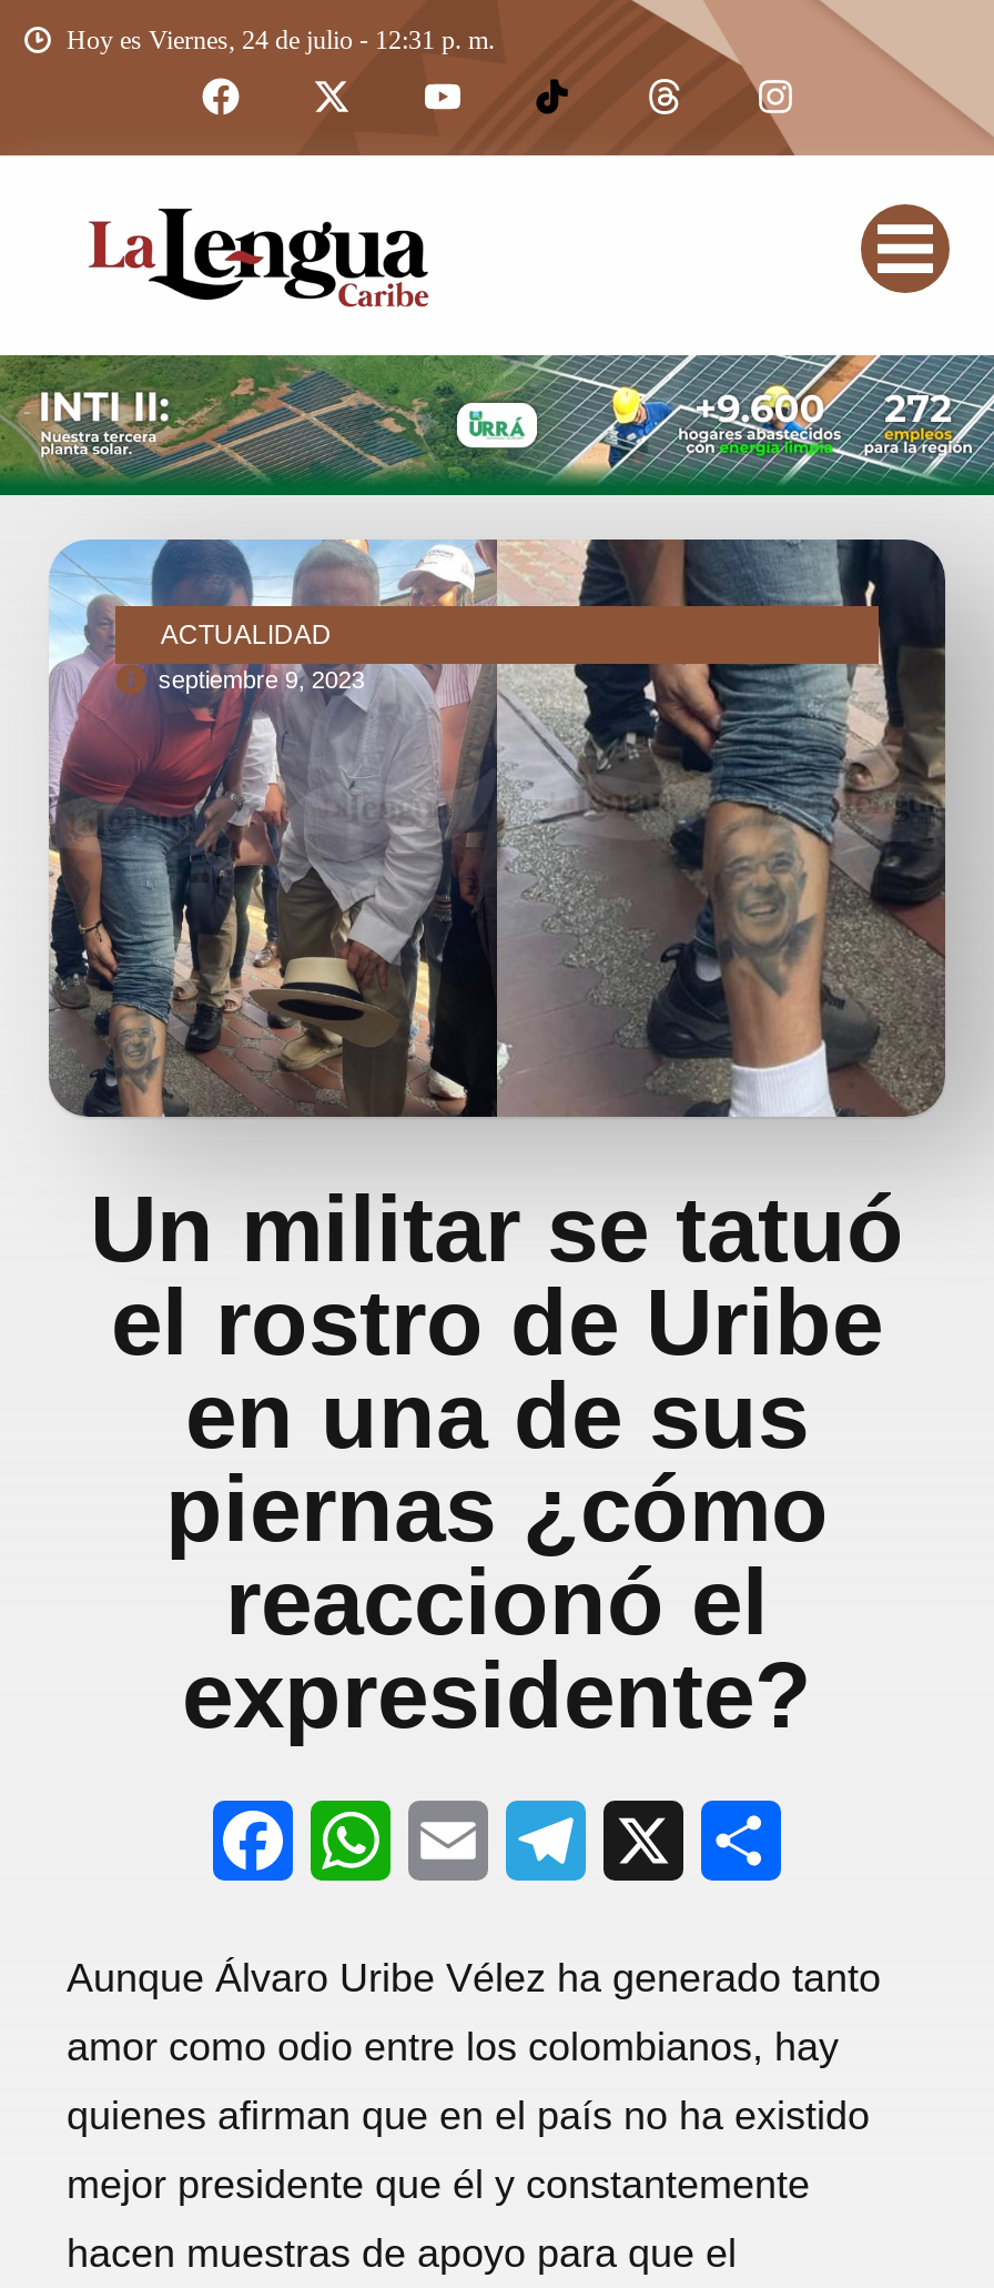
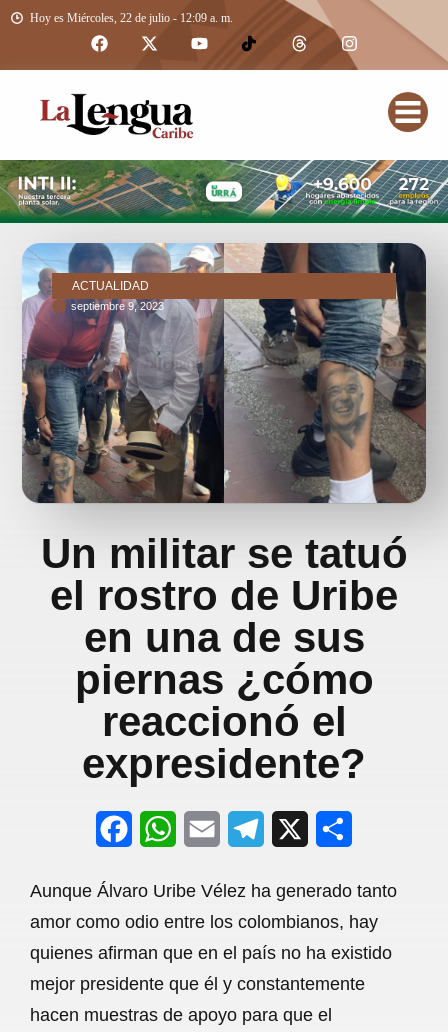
[67,24,495,56] Hoy es Viernes, 24 de julio - 12:31 p. m. -> [30,11,233,25] Hoy es Miércoles, 22 de julio - 12:09 a. m.

